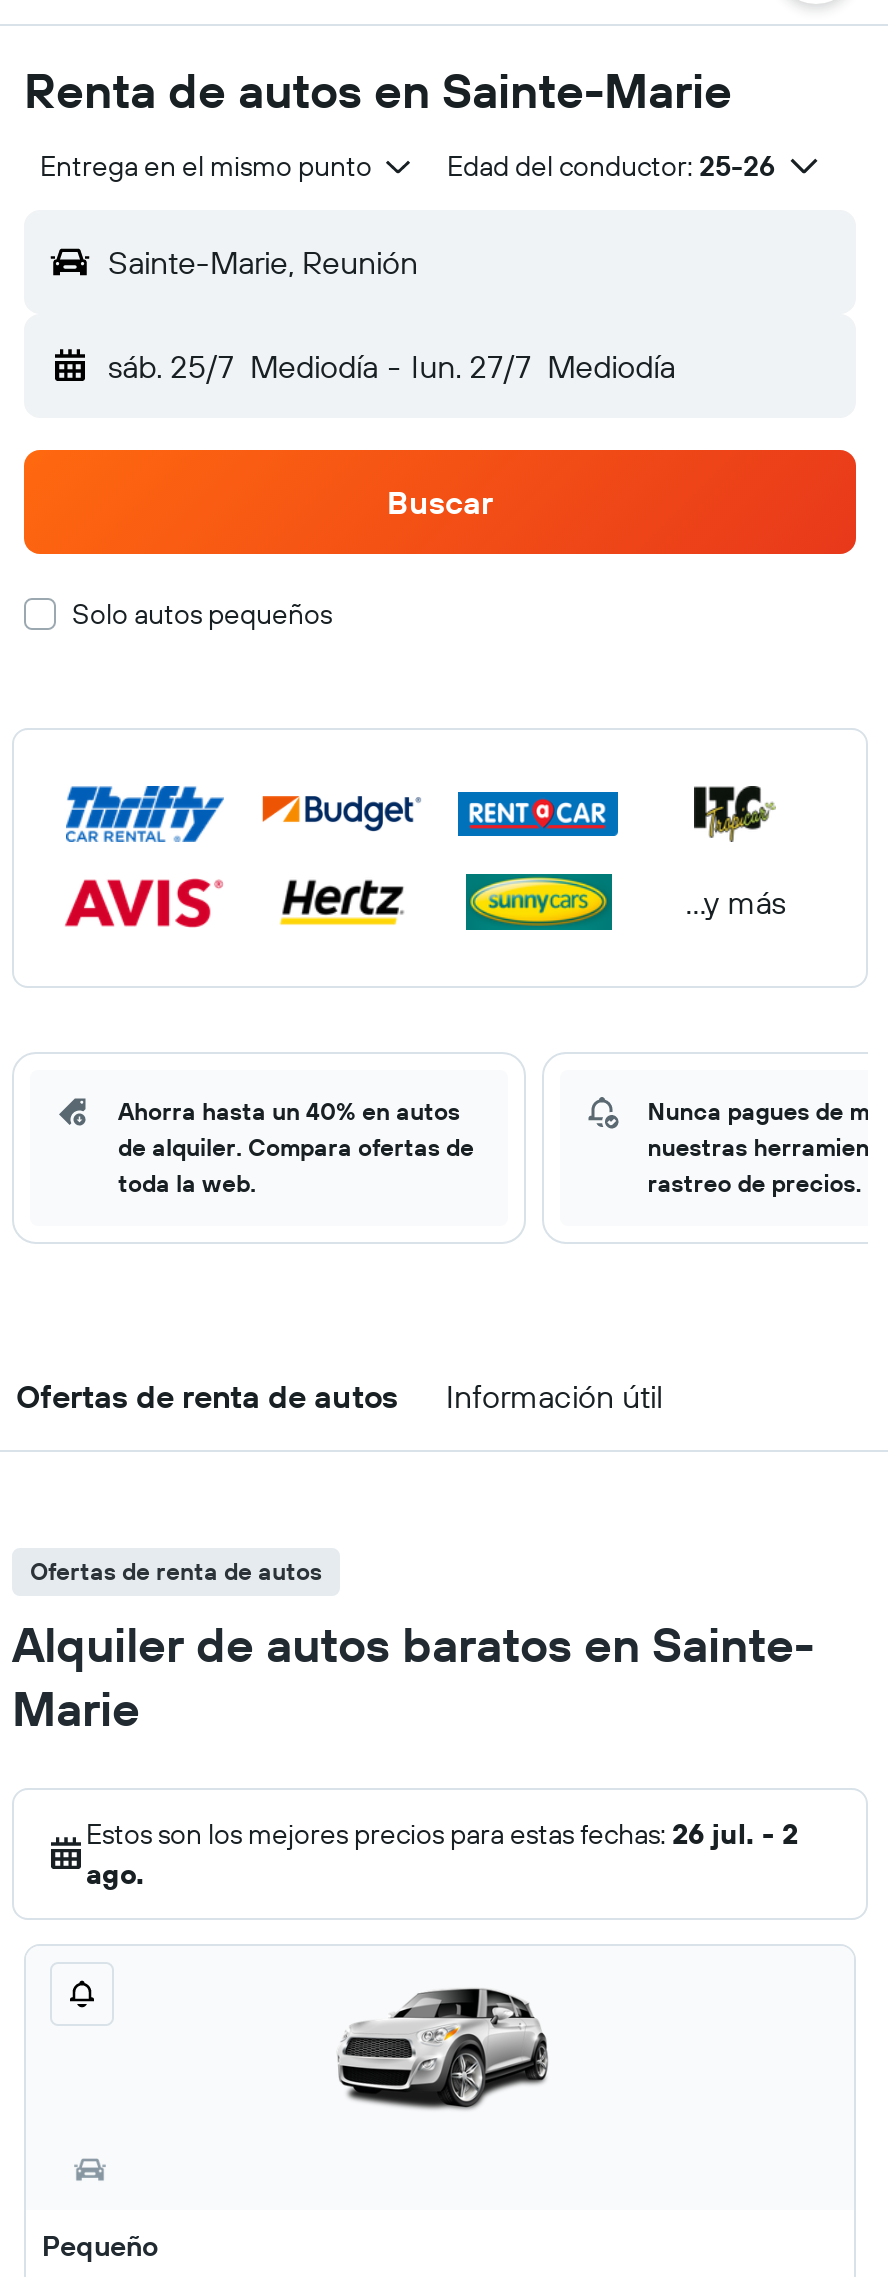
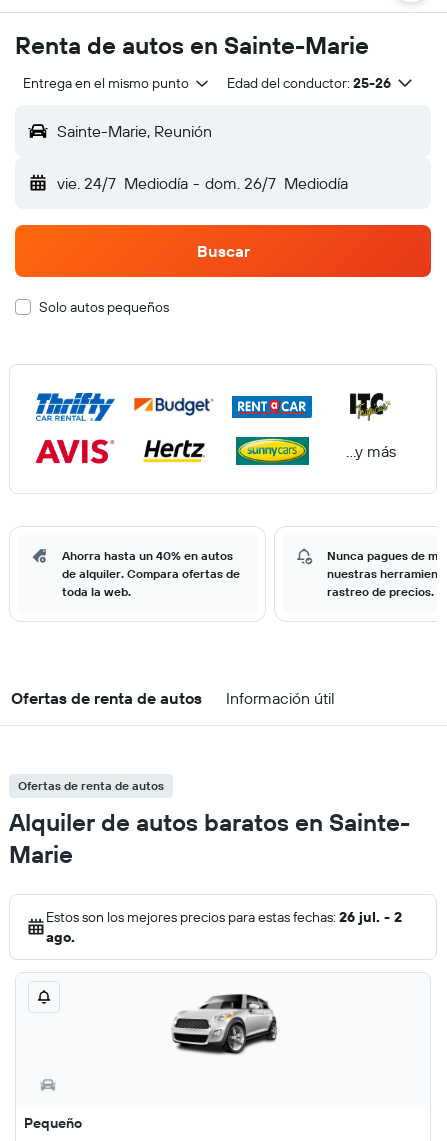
[108,346,675,386] sáb. 25/7 Mediodía - lun. 27/7 Mediodía -> [57,173,348,193] vie. 24/7 Mediodía - dom. 26/7 Mediodía

